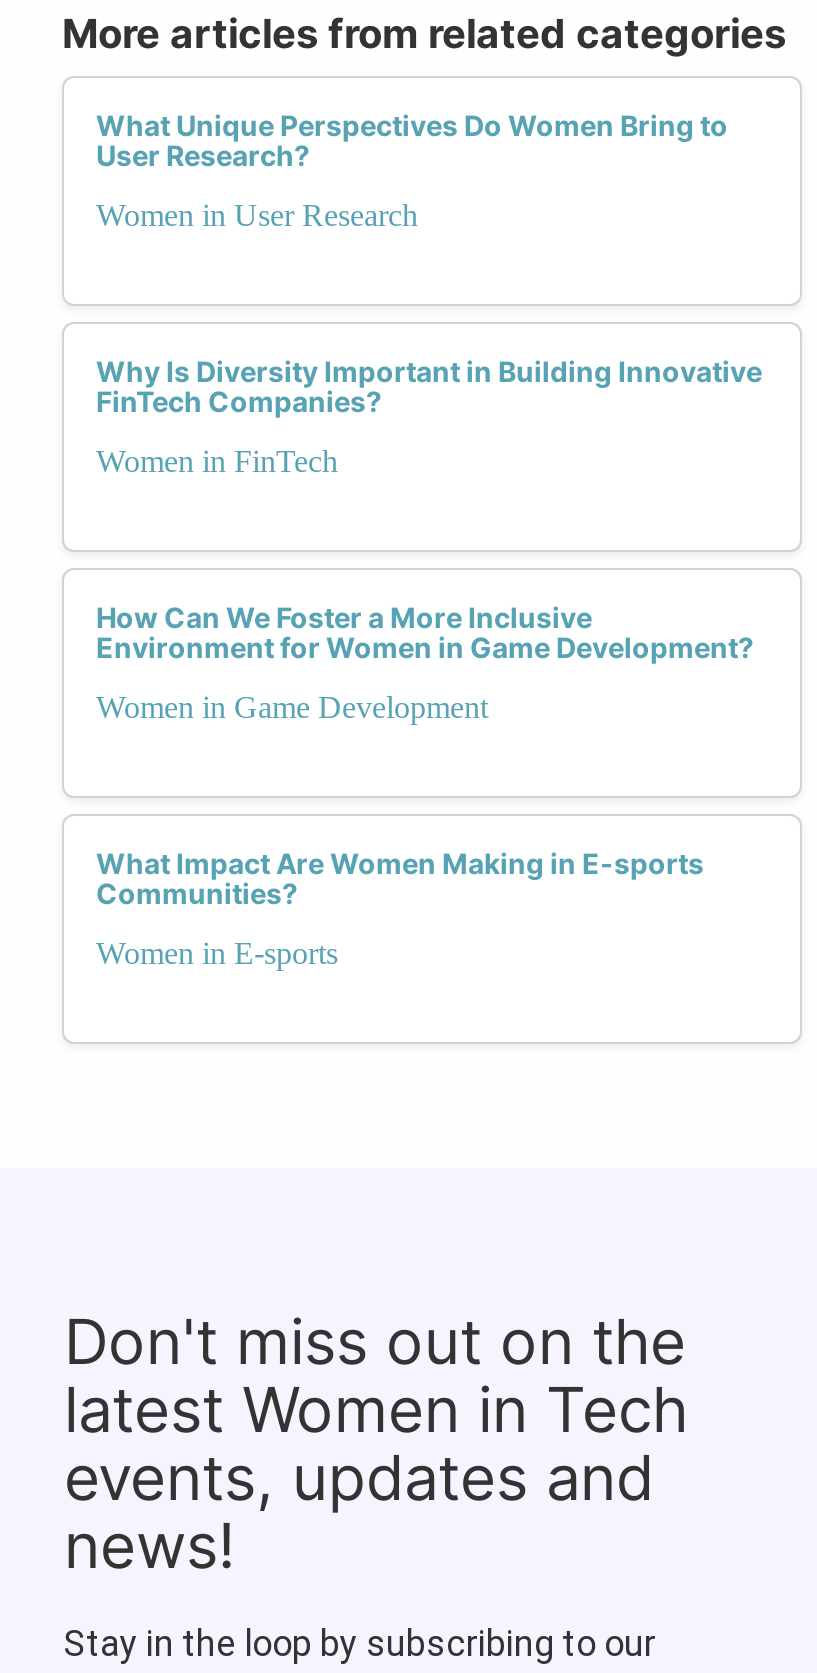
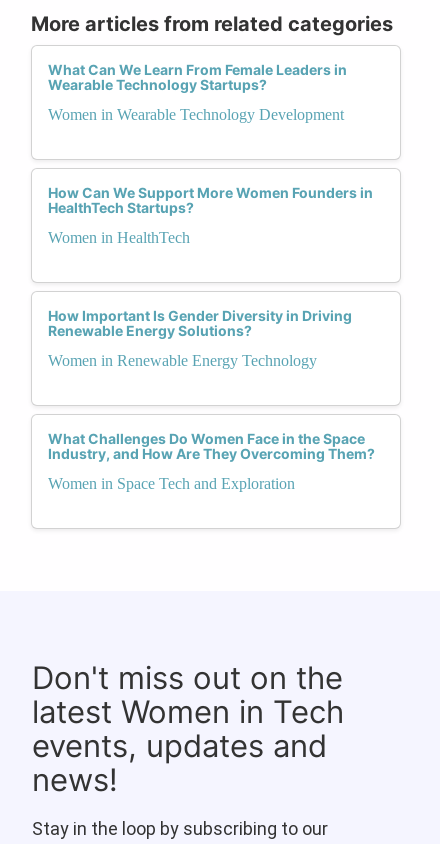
[96,108,728,172] What Unique Perspectives Do Women Bring to | User Research? -> [48,61,347,93] What Can We Learn From Female Leaders in | Wearable Technology Startups?
[96,198,418,232] Women in User Research -> [48,106,344,123] Women in Wearable Technology Development
[96,354,762,418] Why Is Diversity Important in Building Innovative | FinTech Companies? -> [48,184,373,216] How Can We Support More Women Founders in | HealthTech Startups?
[96,444,338,478] Women in FinTech -> [48,229,190,246] Women in HealthTech
[96,600,754,664] How Can We Foster a More Inclusive | Environment for Women in Game Development? -> [48,307,352,339] How Important Is Gender Diversity in Driving | Renewable Energy Solutions?
[96,690,488,724] Women in Game Development -> [48,352,317,369] Women in Renewable Energy Technology
[96,846,704,910] What Impact Are Women Making in E-sports | Communities? -> [48,430,375,462] What Challenges Do Women Face in the Space | Industry, and How Are They Overcoming Them?
[96,936,338,970] Women in E-sports -> [48,475,295,492] Women in Space Tech and Exploration

